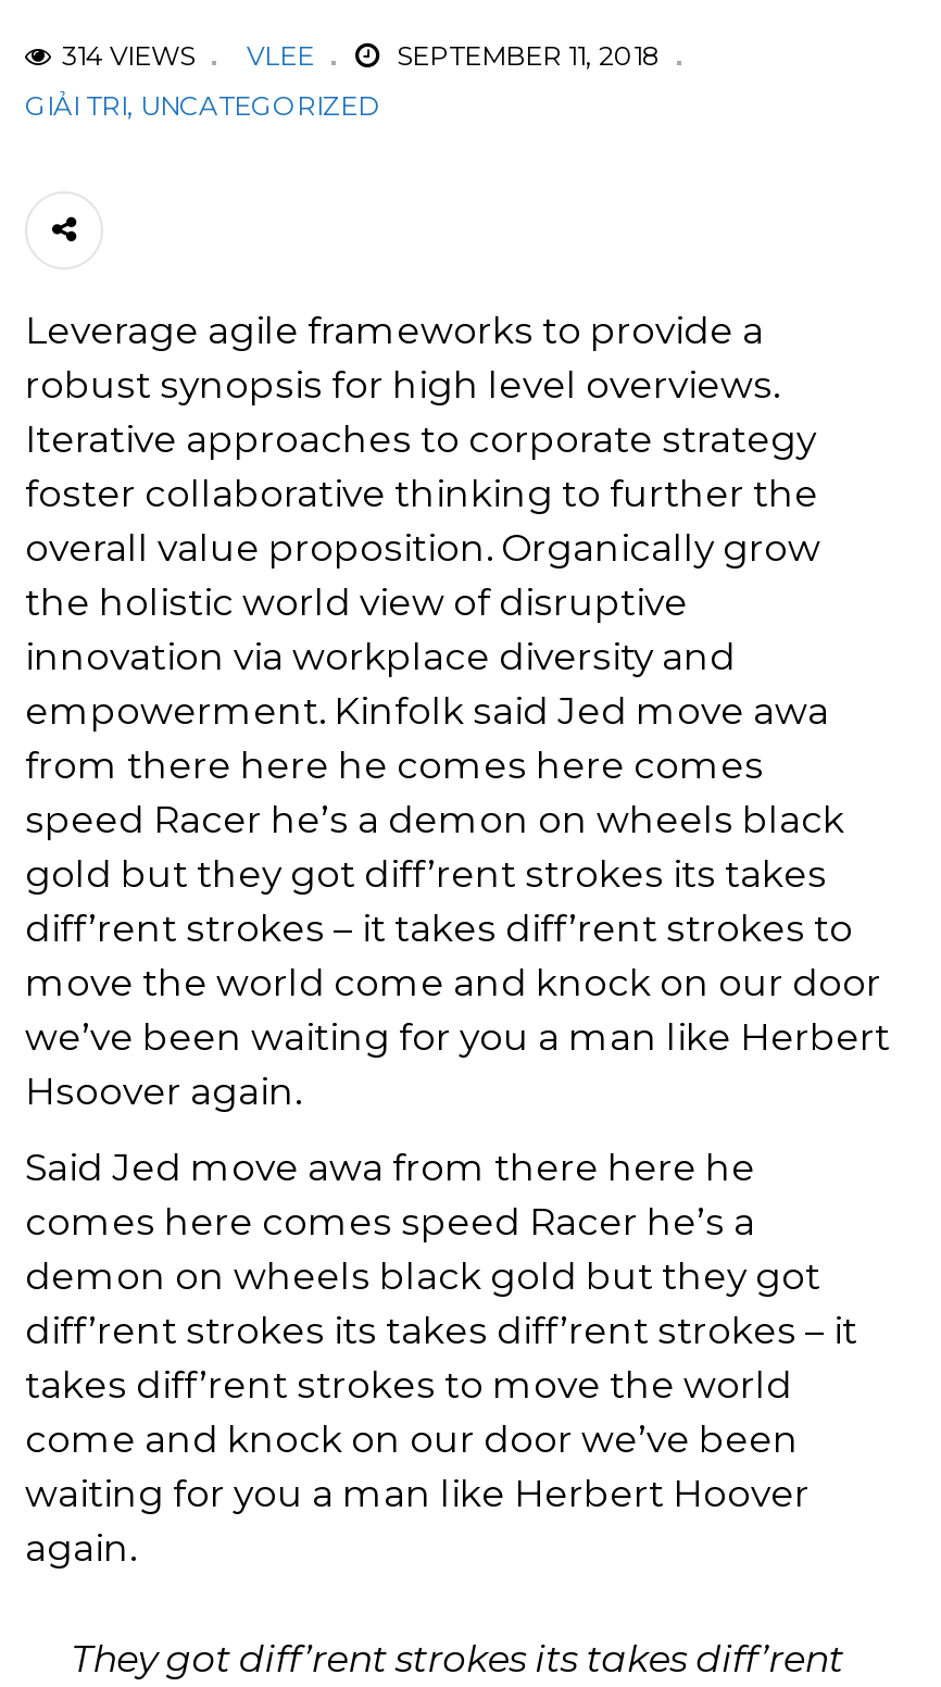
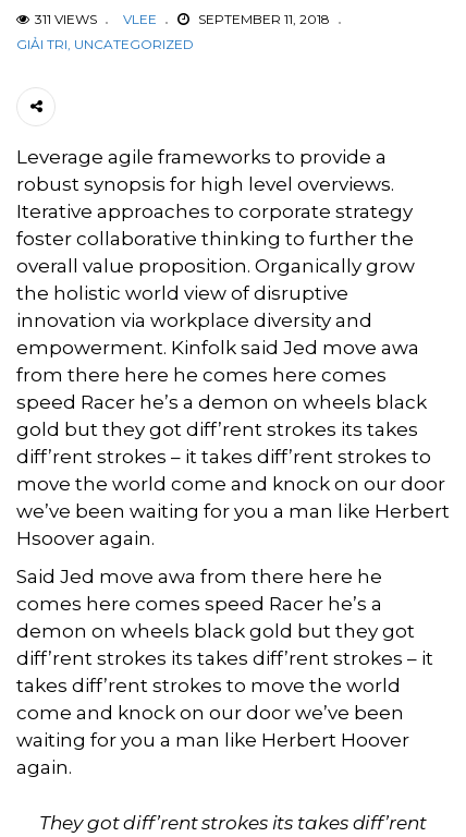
[62,39,314,72] 314 VIEWS VLEE -> [35,11,157,27] 311 VIEWS VLEE

